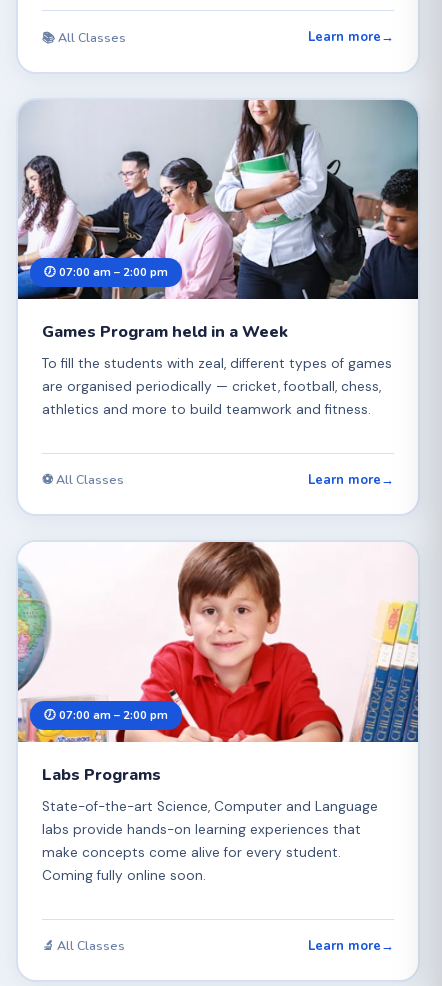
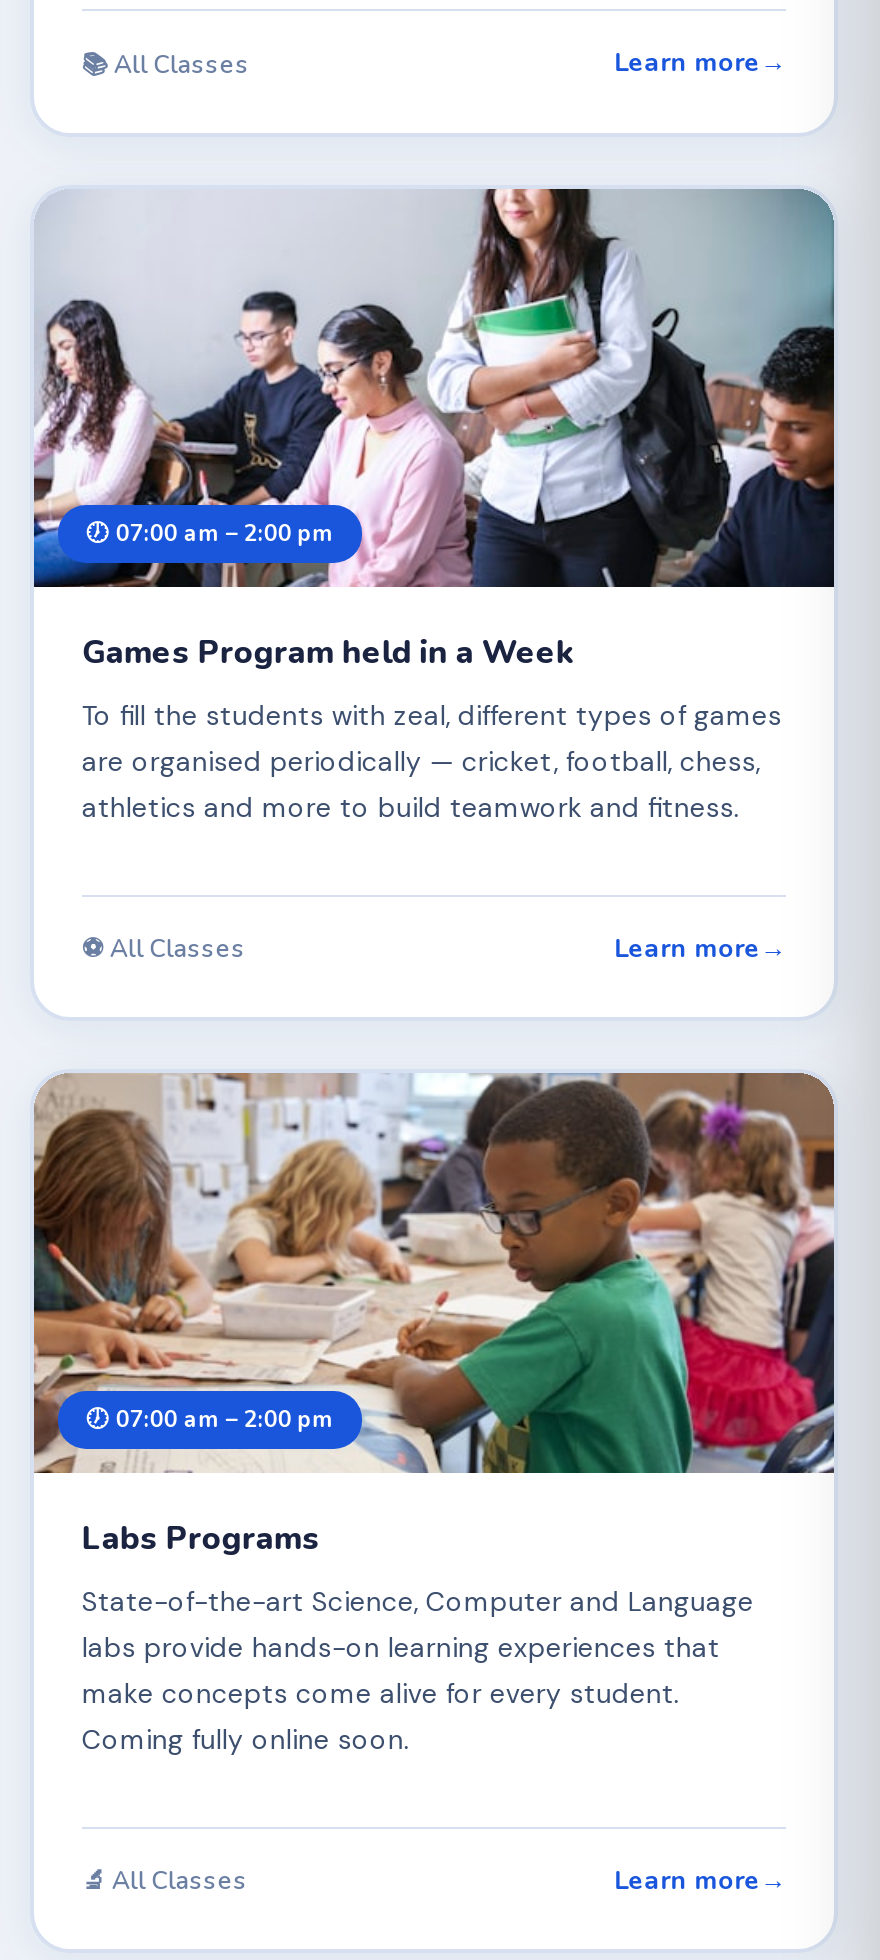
[17,541,419,743] [image] -> [32,1071,836,1475] [image]

